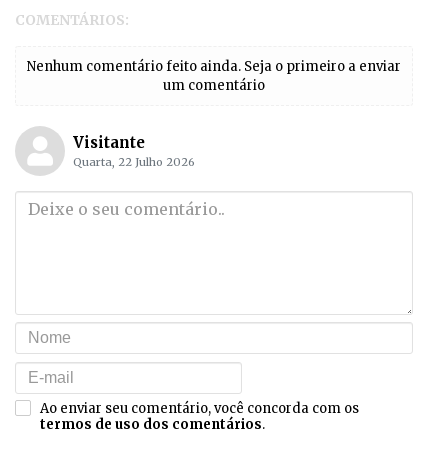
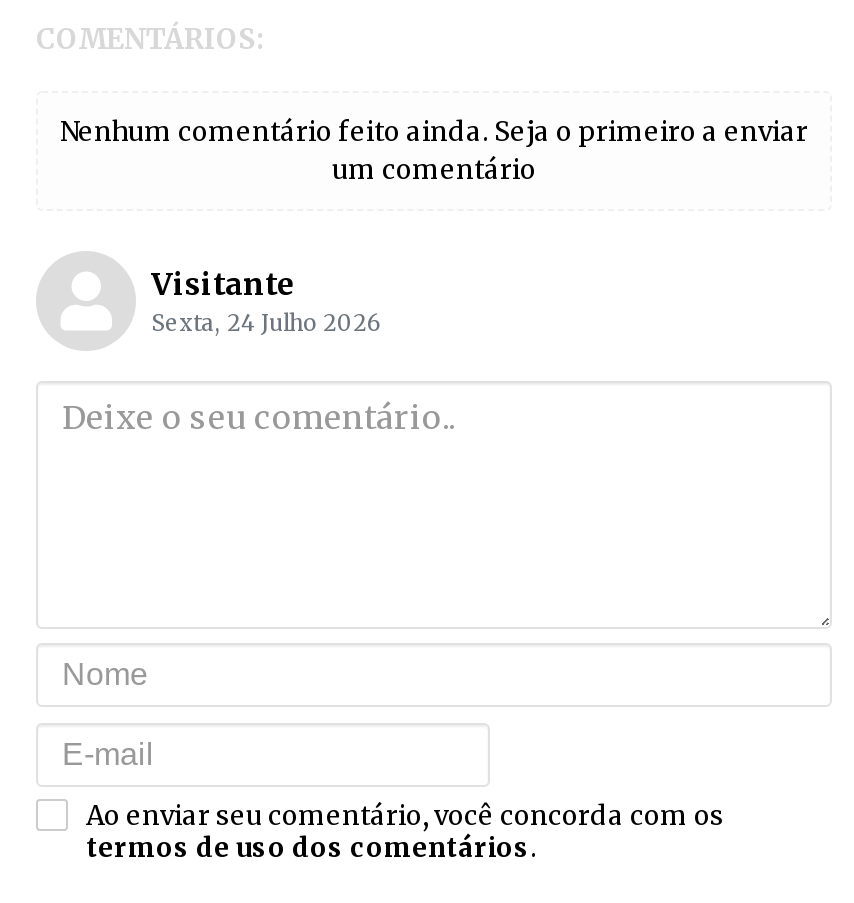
[72,155,194,169] Quarta, 22 Julho 2026 -> [151,308,381,336] Sexta, 24 Julho 2026

